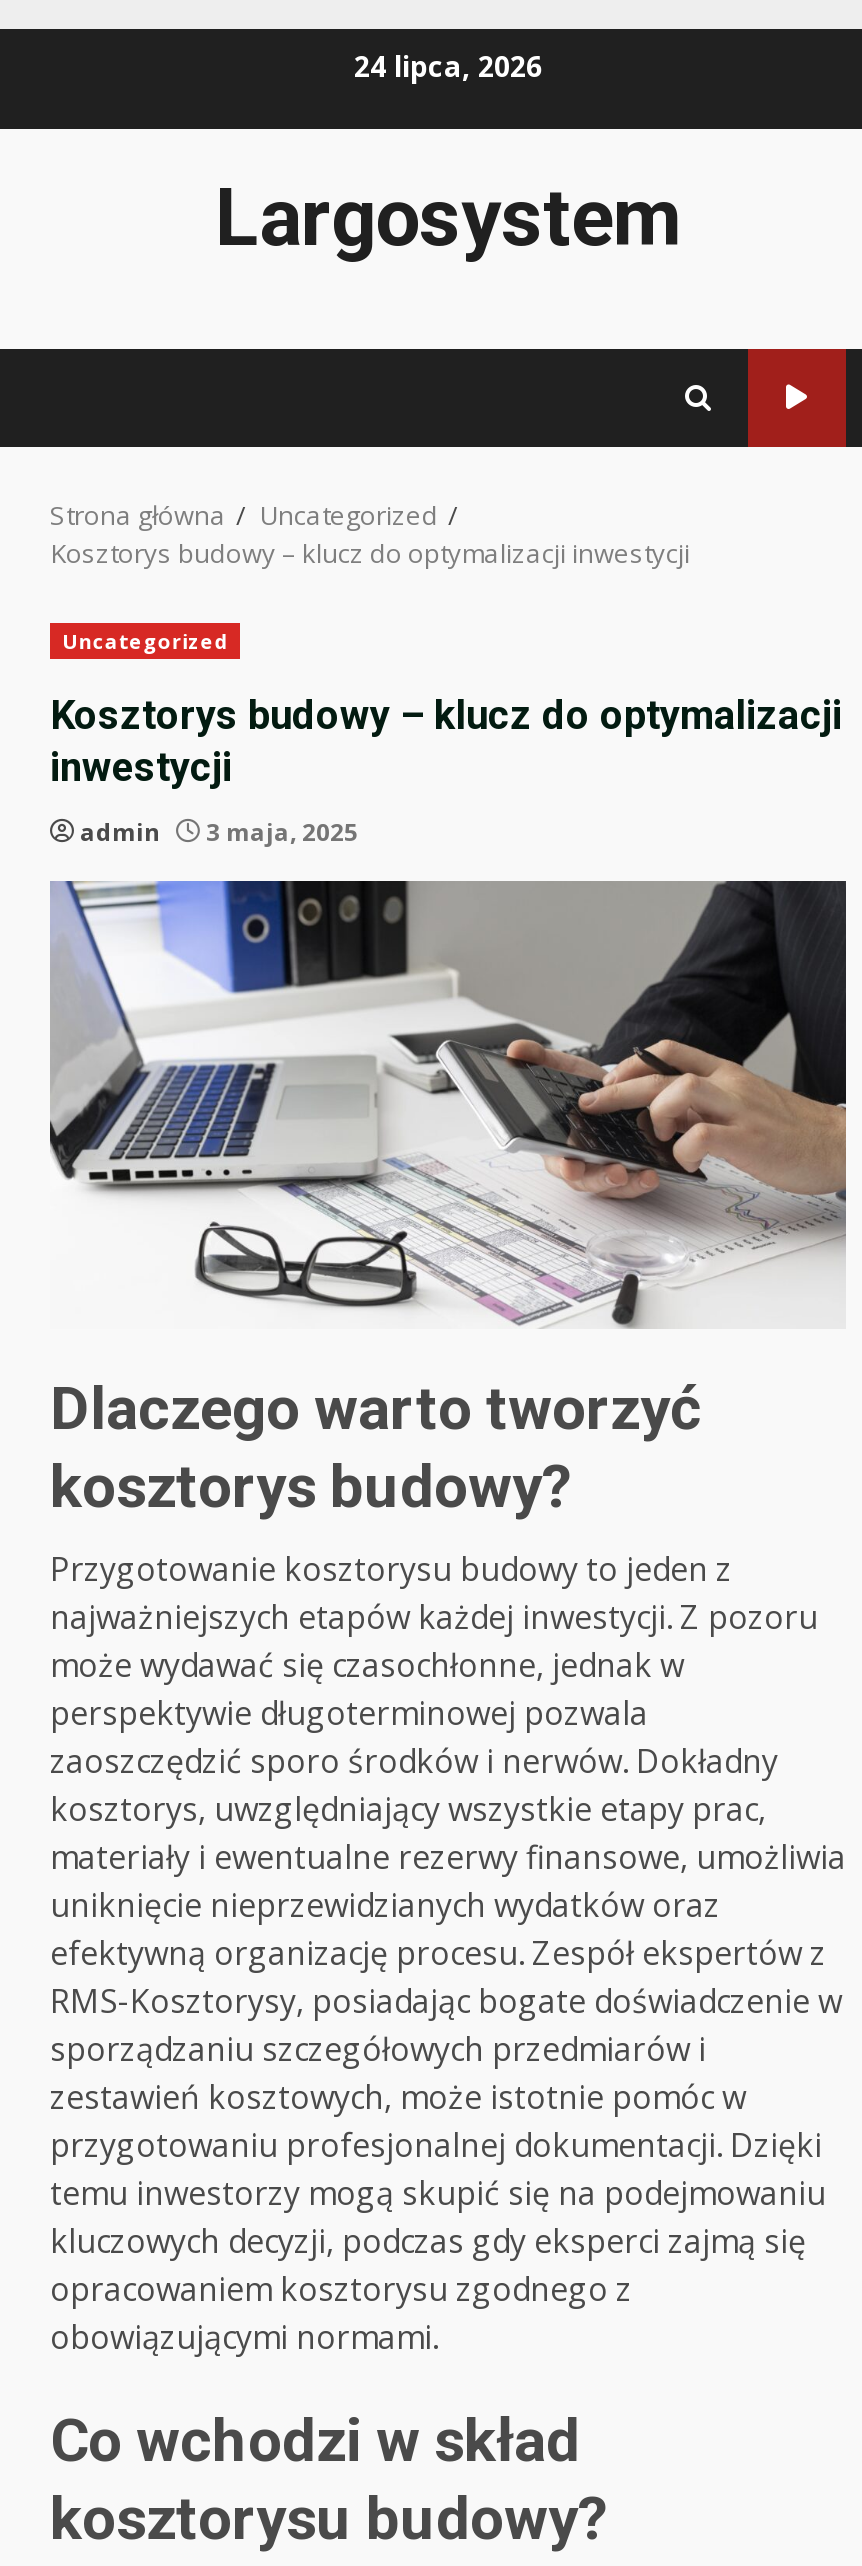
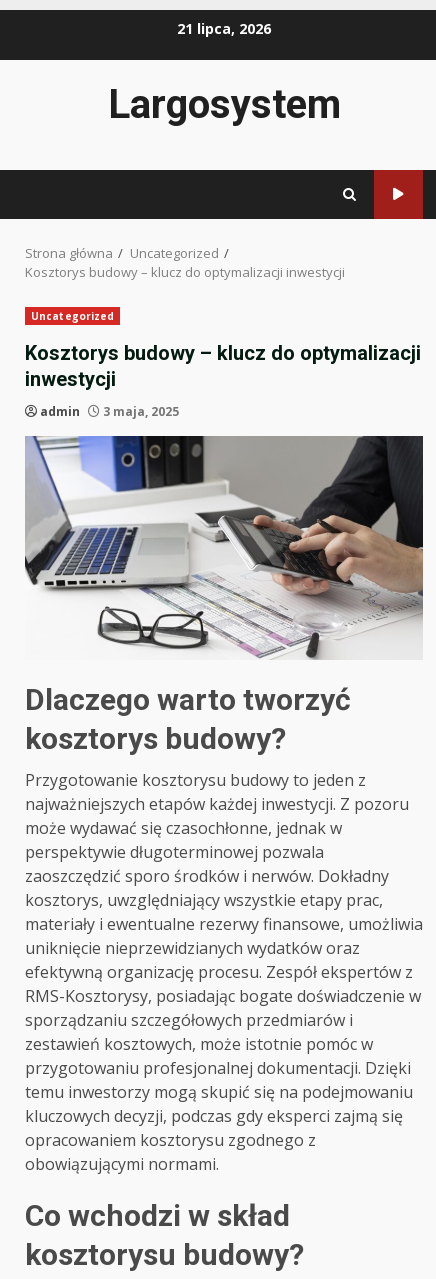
[354,46,542,84] 24 lipca, 2026 -> [177,18,271,37] 21 lipca, 2026

